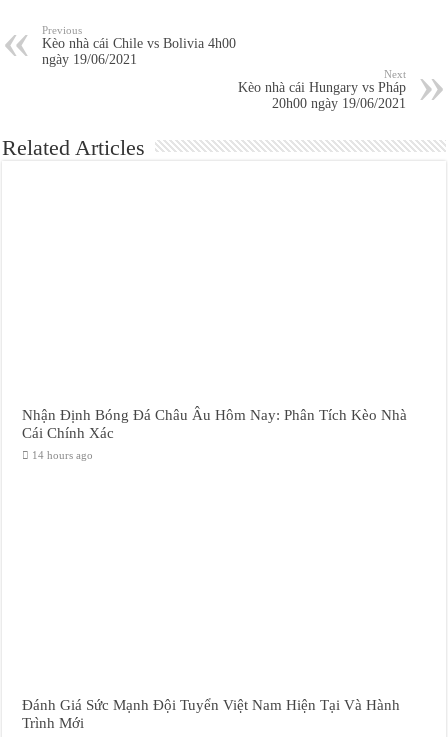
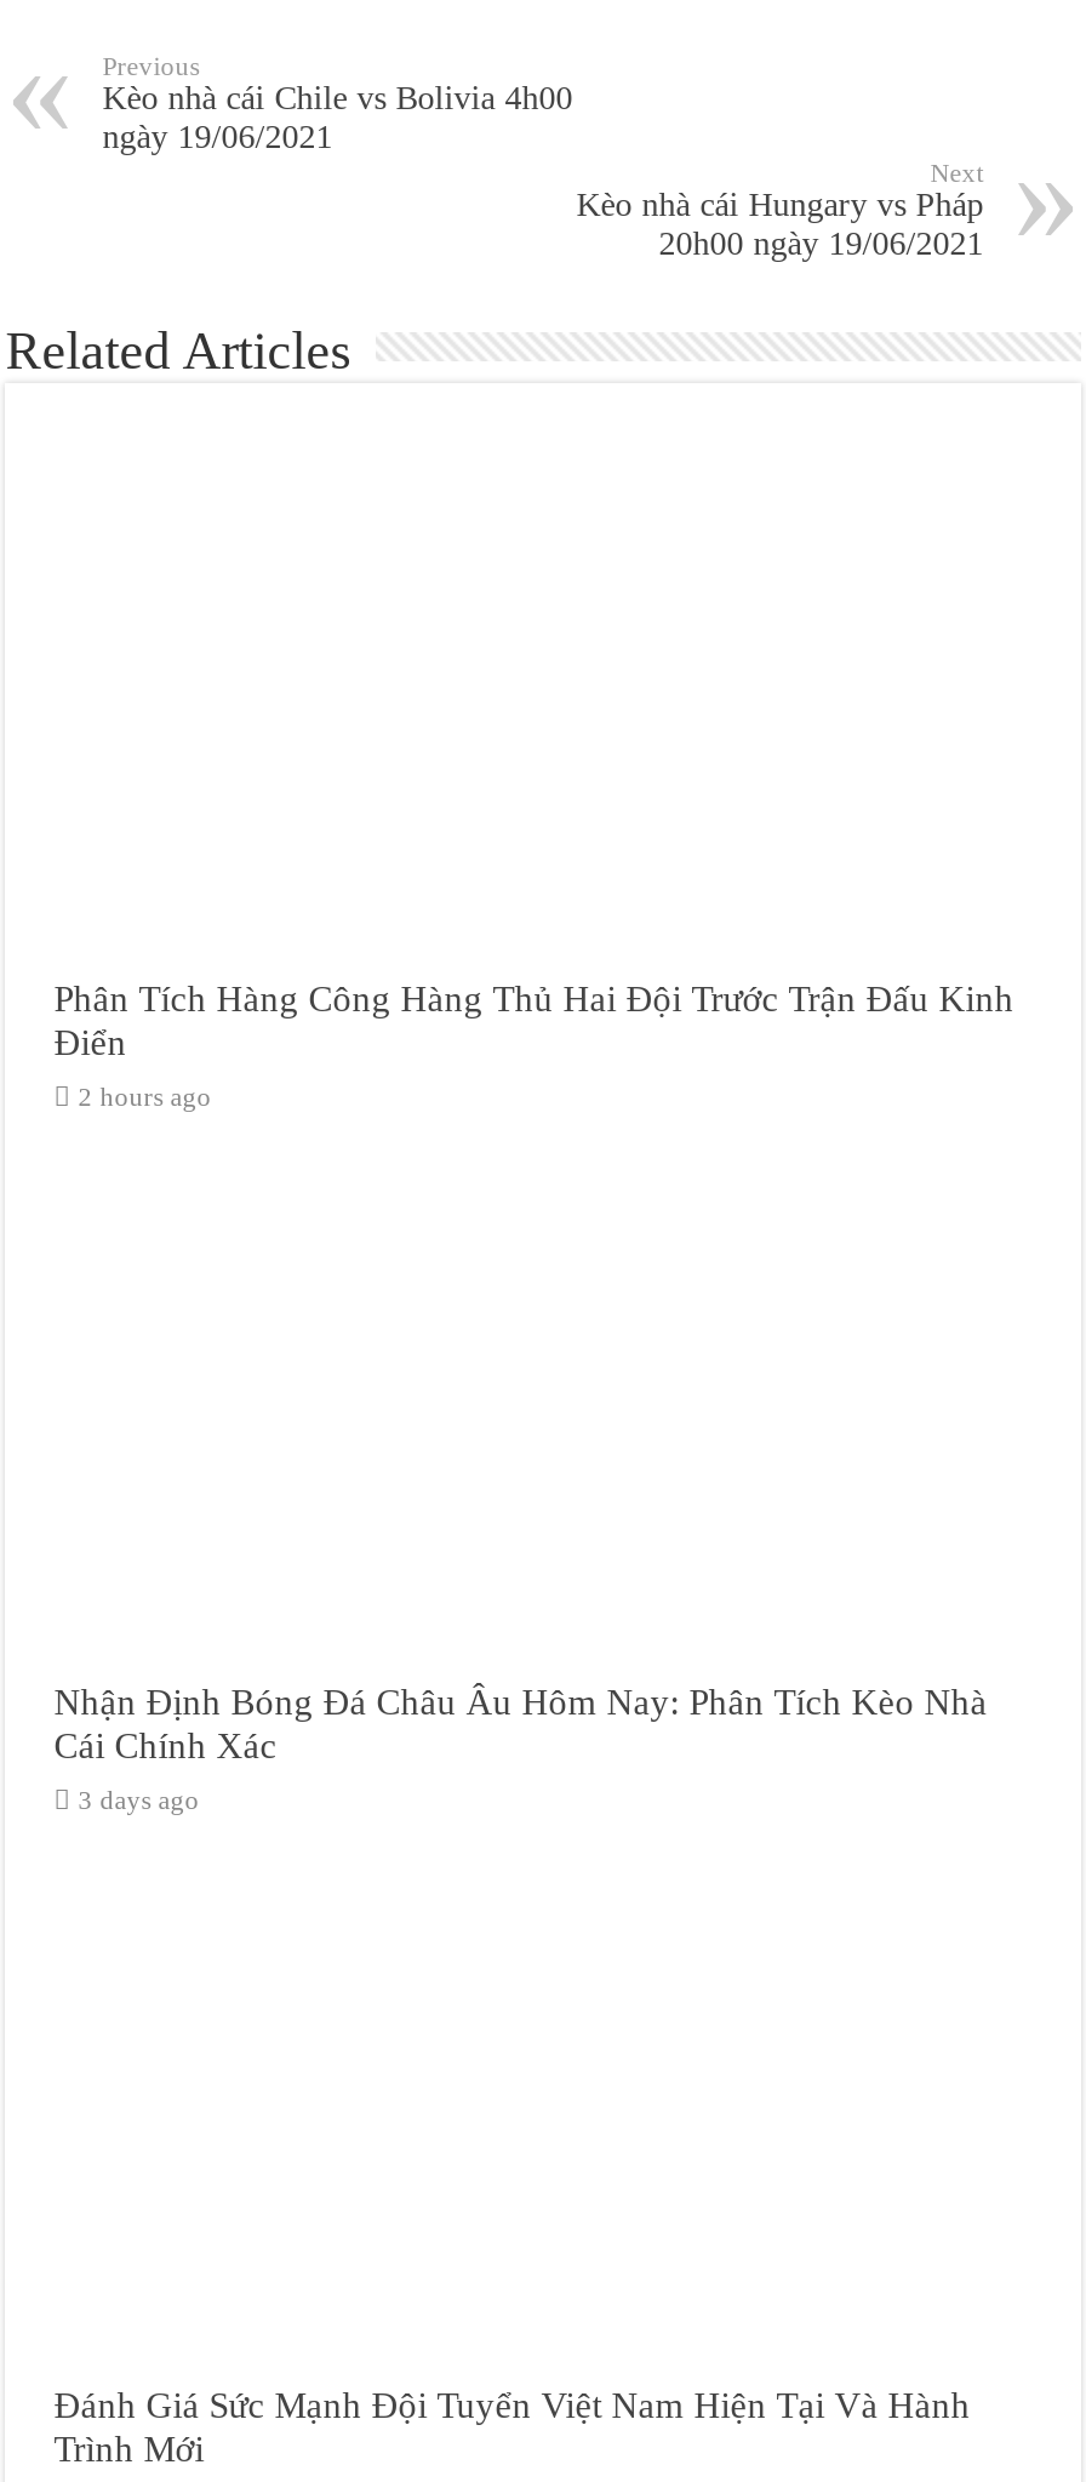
none -> [54,978,1014,1111] Phân Tích Hàng Công Hàng Thủ Hai Đội Trước Trận Đấu Kinh | Điển | 2 hours ago
[32,449,93,461] 14 hours ago -> [78,1785,199,1814] 3 days ago

